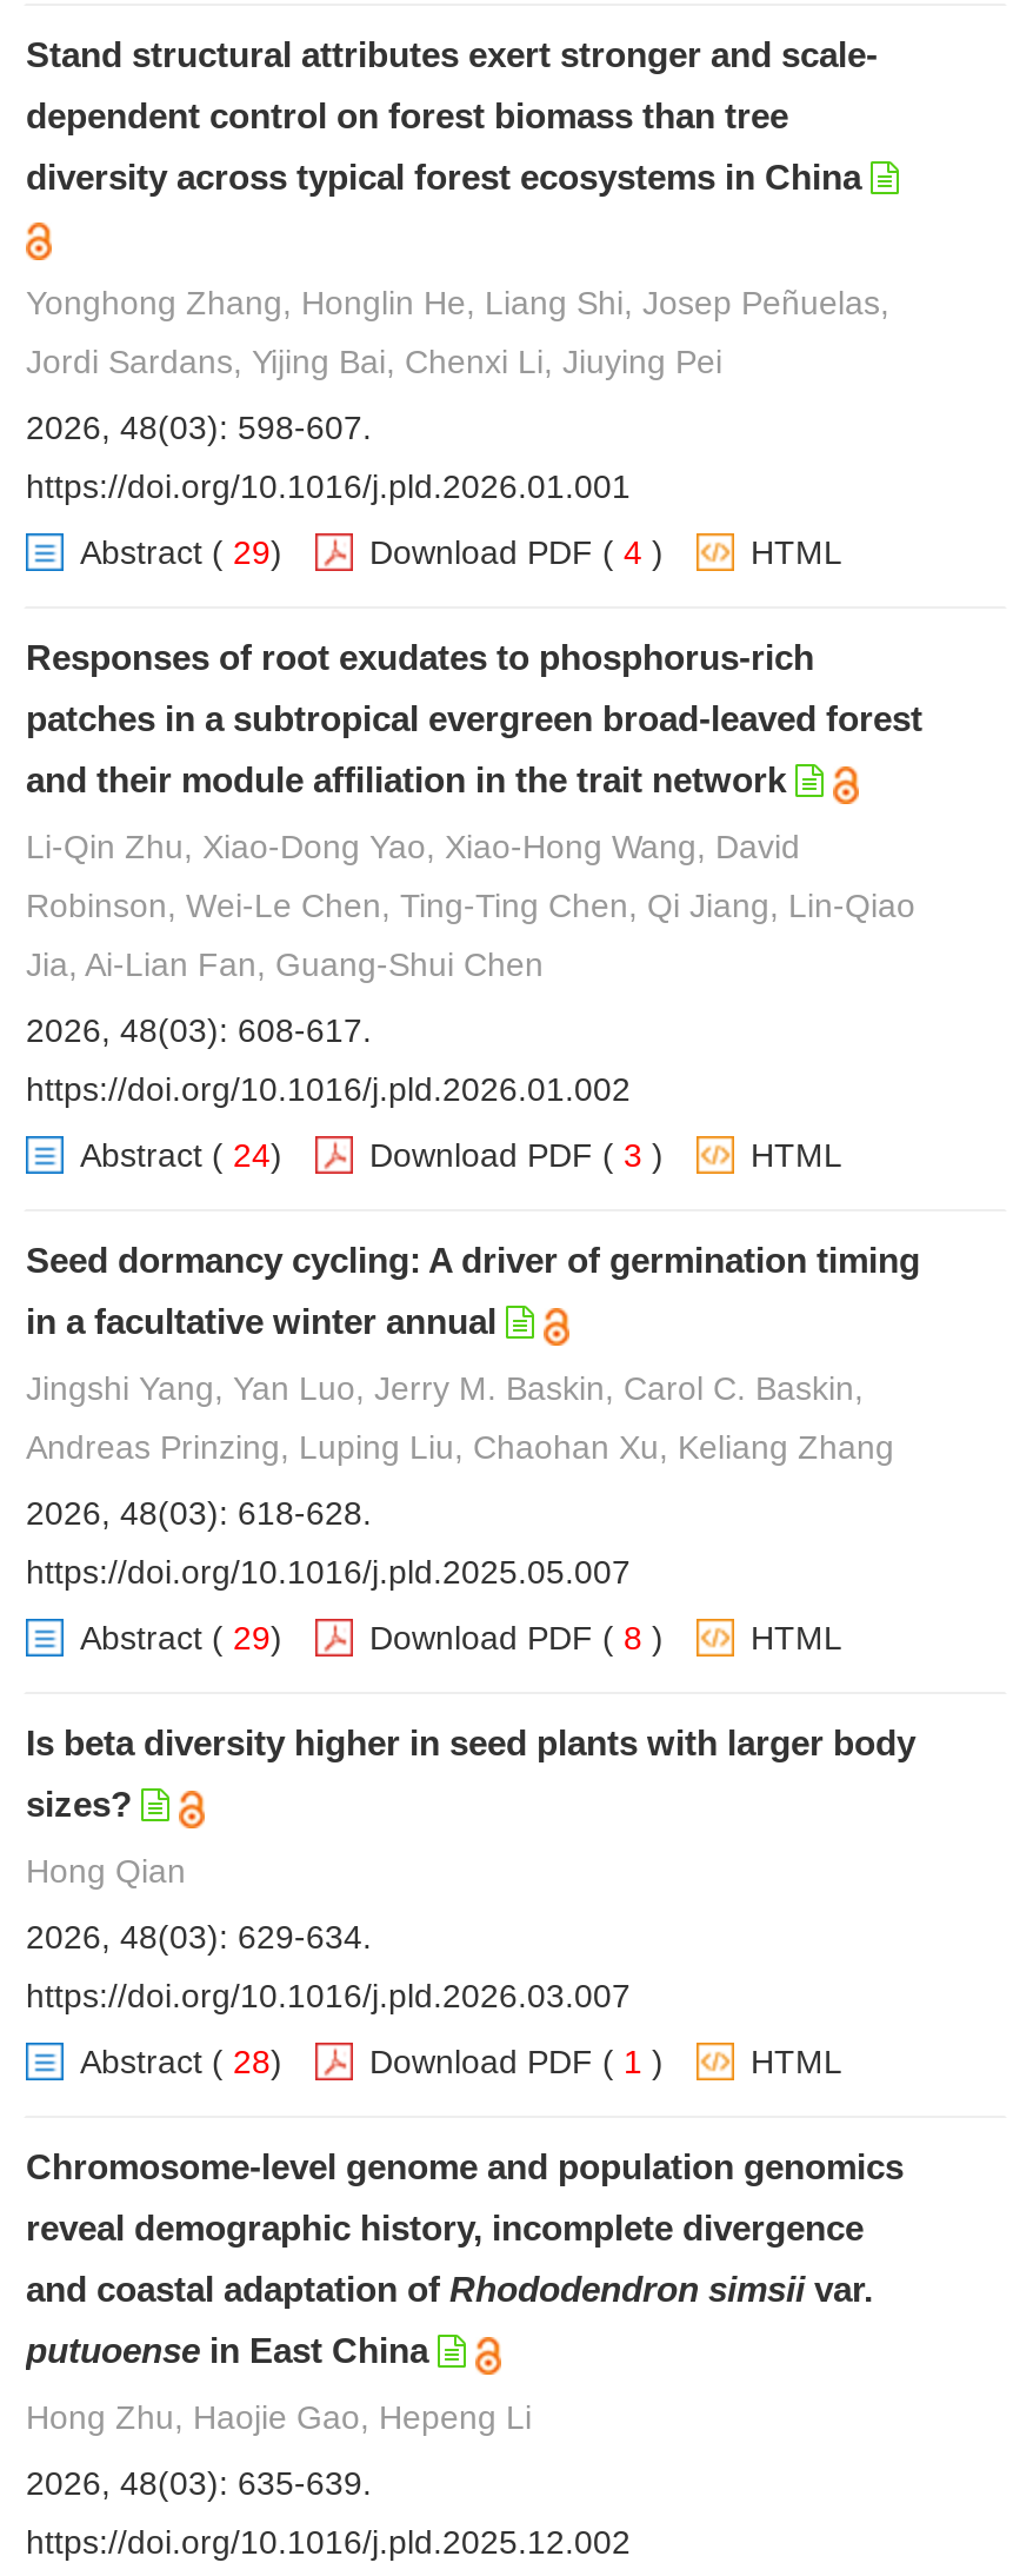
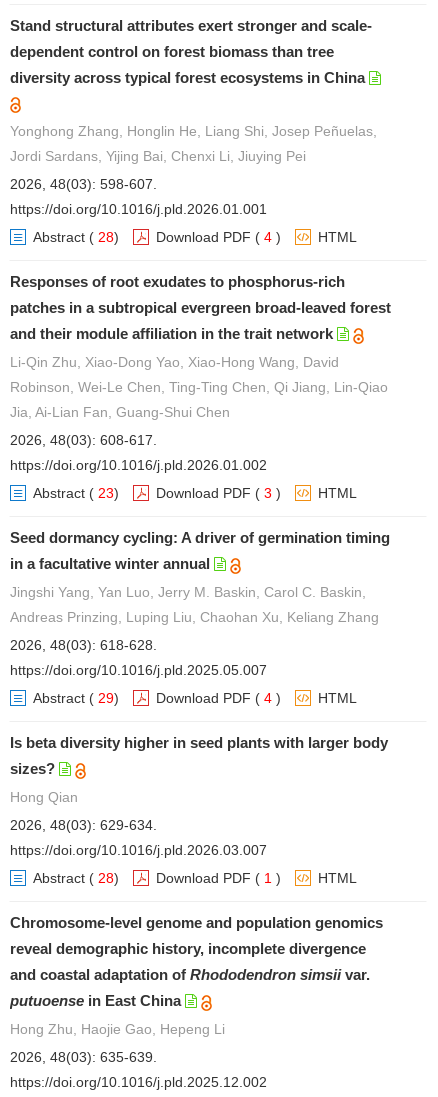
[80,534,292,572] Abstract (29) -> [33,229,123,245] Abstract (28)
[80,1137,292,1175] Abstract (24) -> [33,485,123,501] Abstract (23)
[369,1620,673,1657] Download PDF (8) -> [156,690,285,706] Download PDF (4)

